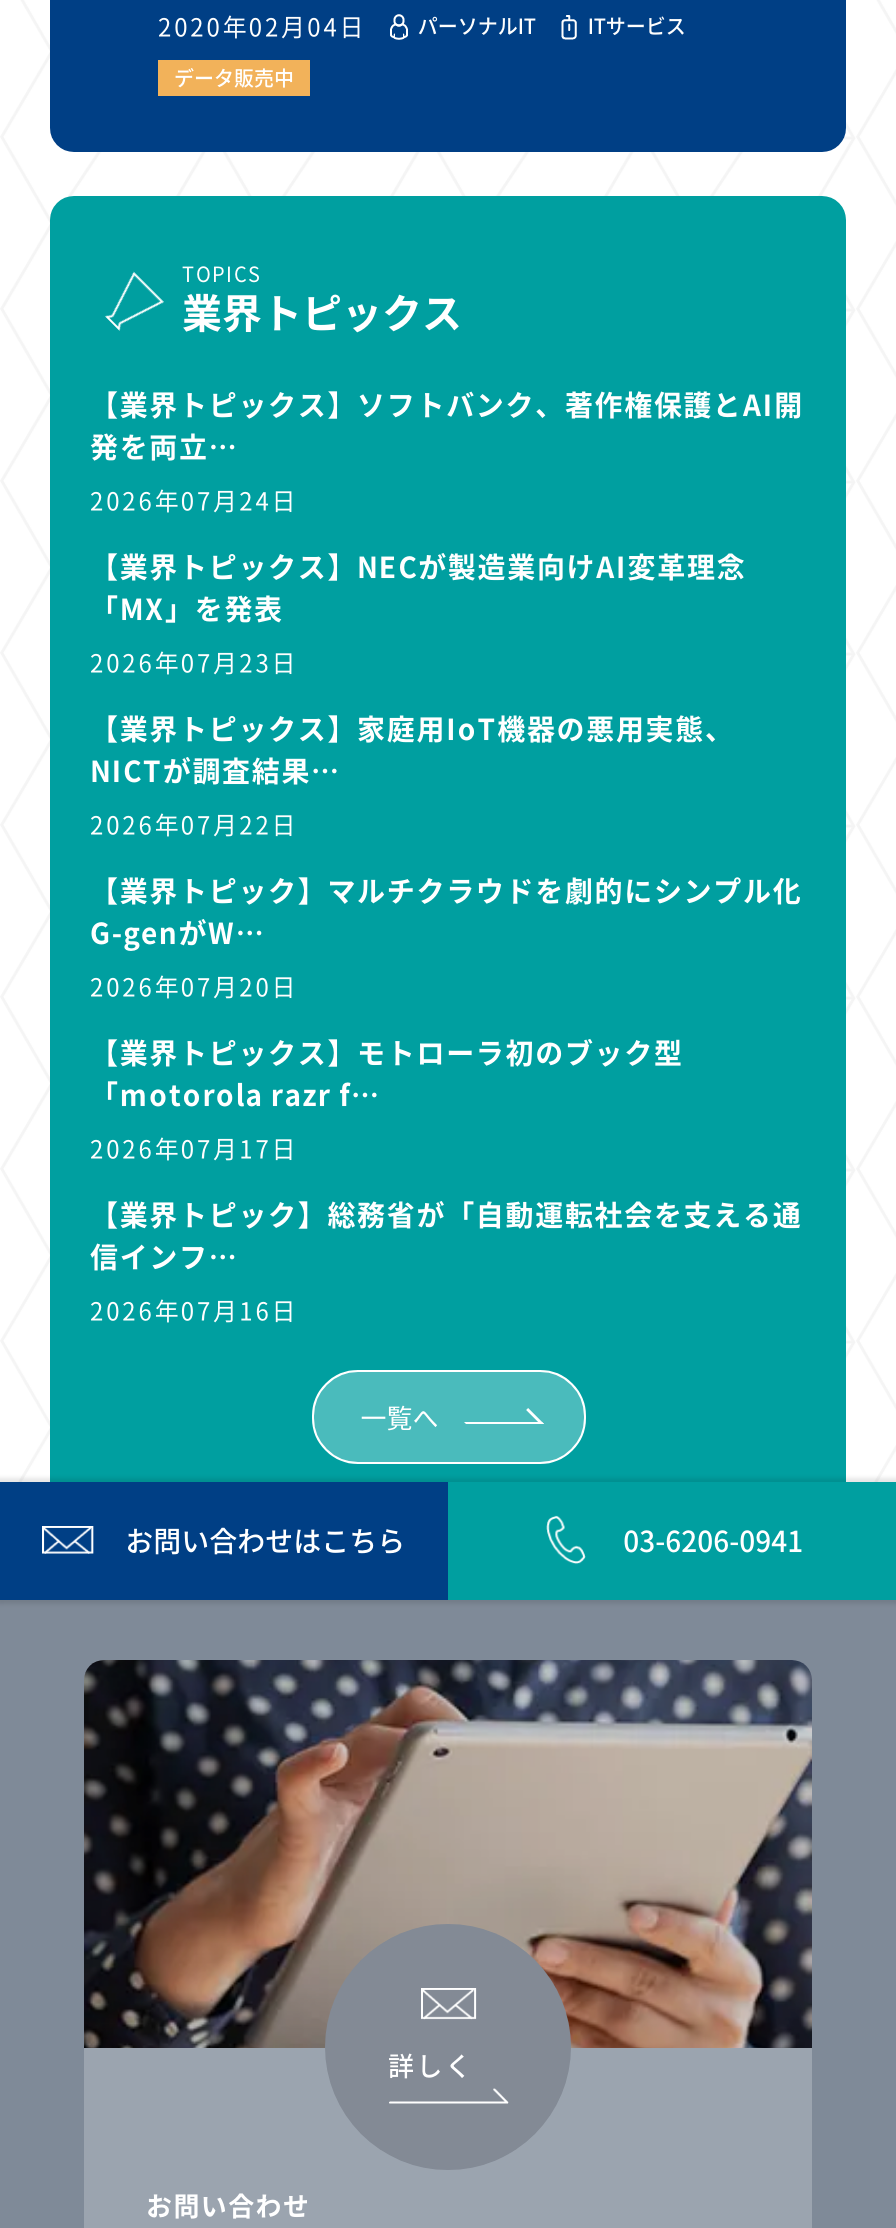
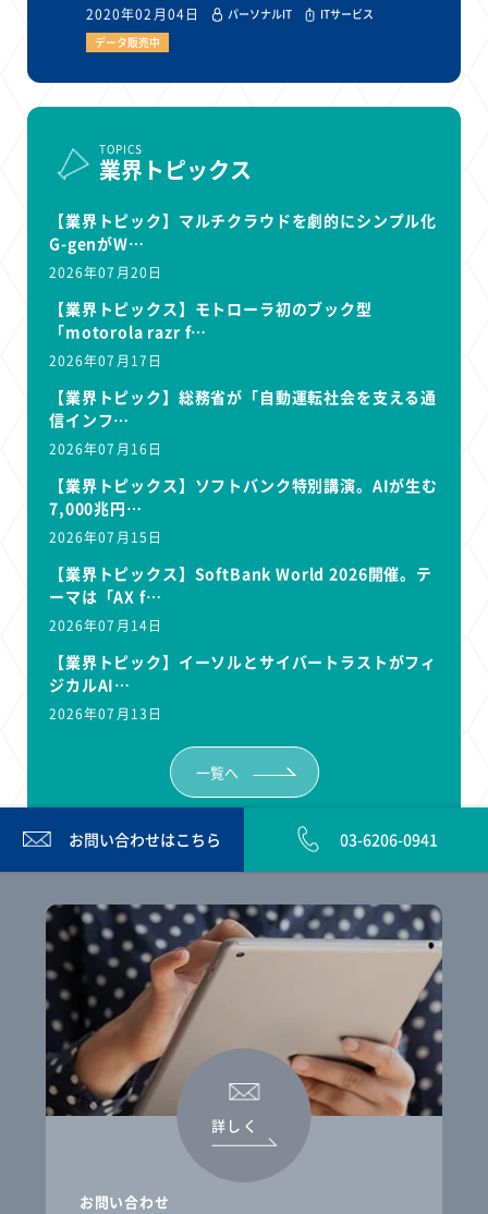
[90,383,804,841] 【業界トピックス】ソフトバンク、著作権保護とAI開 | 発を両立… | 2026年07月24日 | 【業界トピックス】NECが製造業向けAI変革理念 | 「MX」を発表 | 2026年07月23日 | 【業界トピックス】家庭用IoT機器の悪用実態、 | NICTが調査結果… | 2026年07月22日 -> none
moved [90,869,802,1327] -> [49,209,437,458]: 【業界トピック】マルチクラウドを劇的にシンプル化 | G-genがW… | 2026年07月20日 | ... | 信インフ… | 2026年07月16日
none -> [49,474,438,723] 【業界トピックス】ソフトバンク特別講演。AIが生む | 7,000兆円… | 2026年07月15日 | 【業界トピックス】SoftBank World 2026開催。テ | ーマは「AX f… | 2026年07月14日 | 【業界トピック】イーソルとサイバートラストがフィ | ジカルAI… | 2026年07月13日

